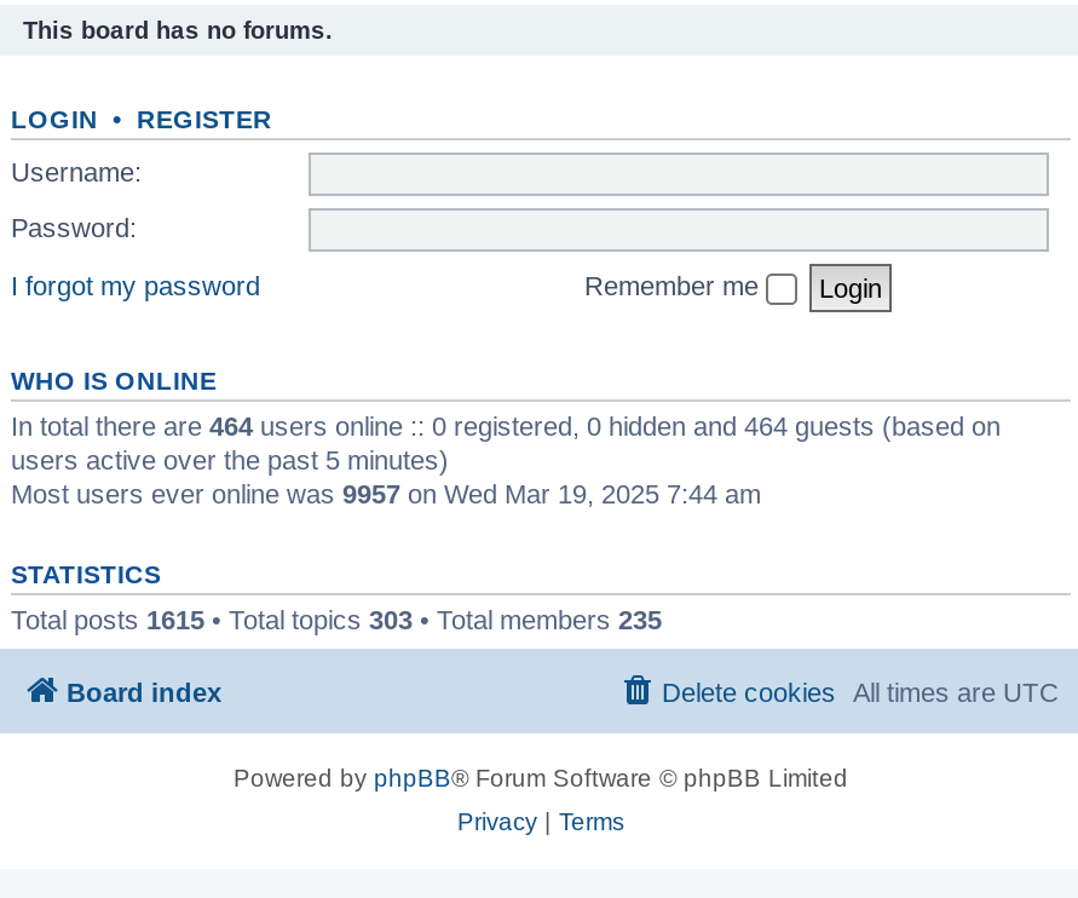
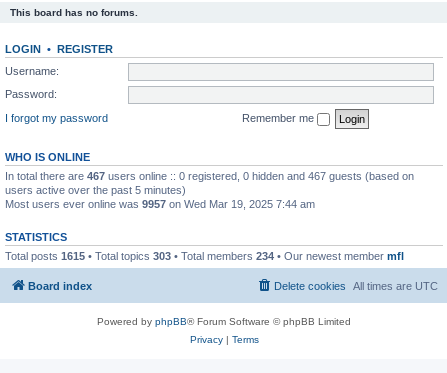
[11,410,1001,439] In total there are 464 users online :: 0 registered, 0 hidden and 464 guests (based on -> [5,169,414,181] In total there are 467 users online :: 0 registered, 0 hidden and 467 guests (based on
[11,604,662,633] Total posts 1615 • Total topics 303 • Total members 235 -> [5,249,404,261] Total posts 1615 • Total topics 303 • Total members 234 • Our newest member mfl

